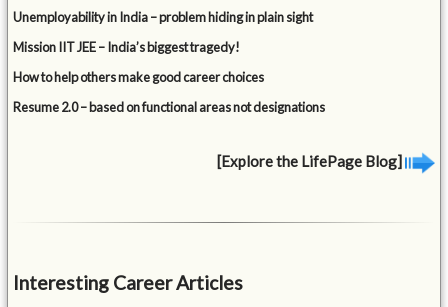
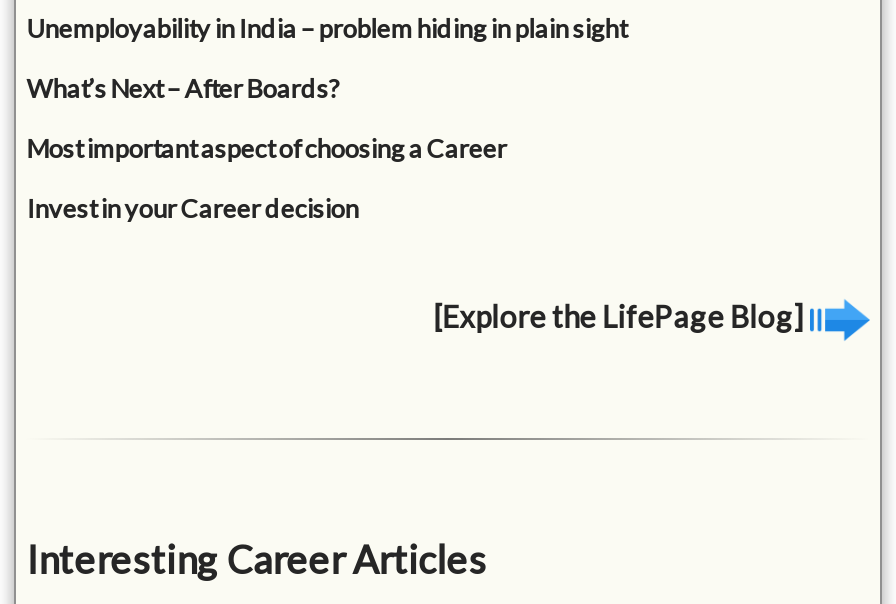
[13,39,240,55] Mission IIT JEE – India’s biggest tragedy! -> [26,71,340,103] What’s Next – After Boards?
[13,69,264,85] How to help others make good career choices -> [26,131,506,163] Most important aspect of choosing a Career
[13,99,325,115] Resume 2.0 – based on functional areas not designations -> [26,191,358,223] Invest in your Career decision

